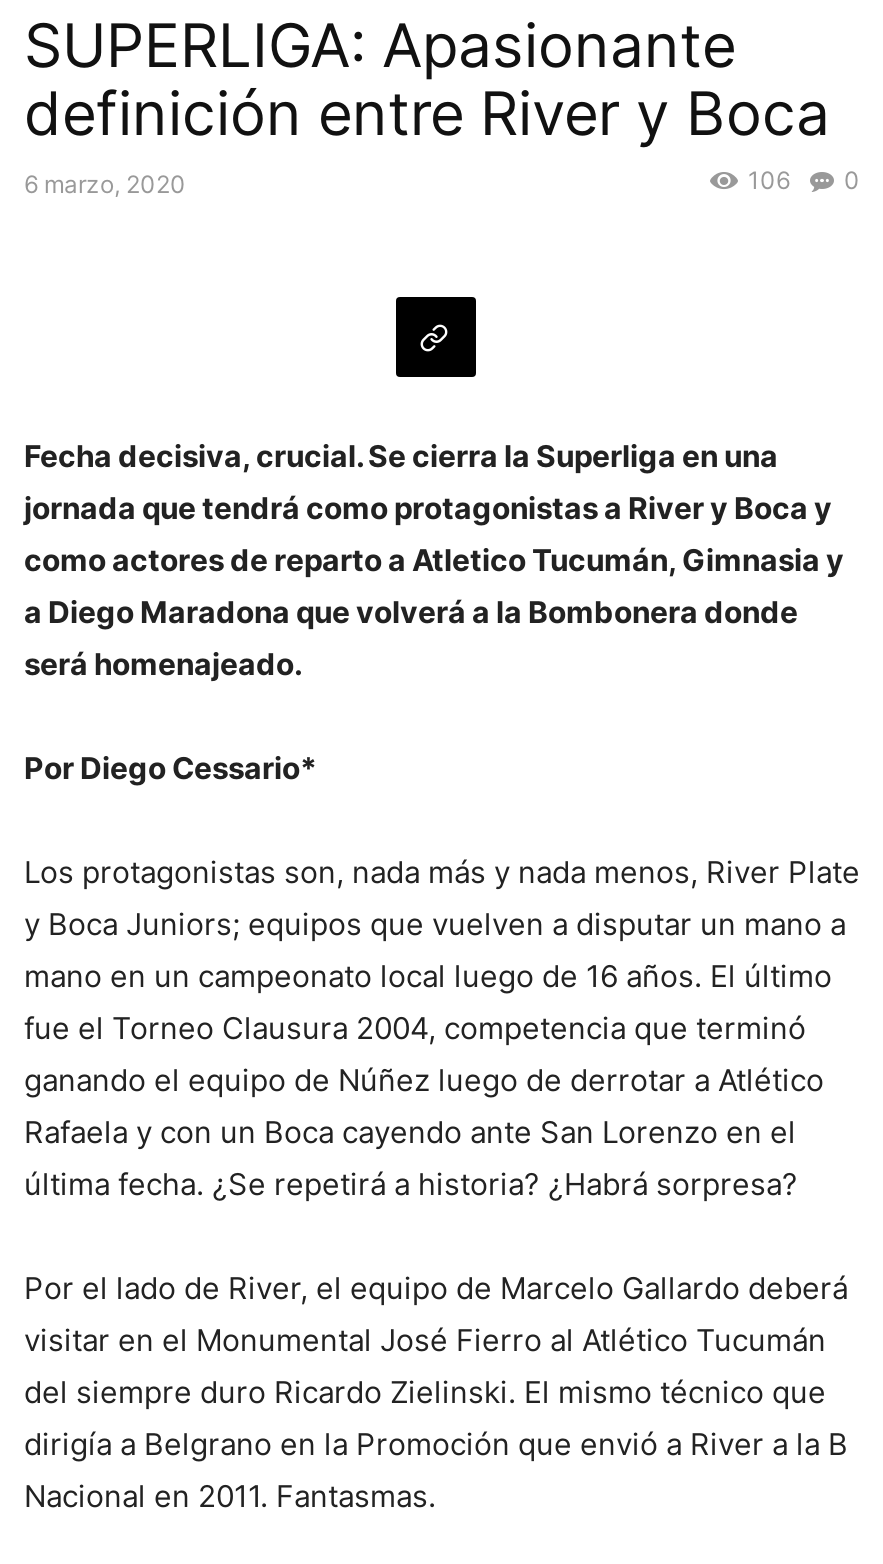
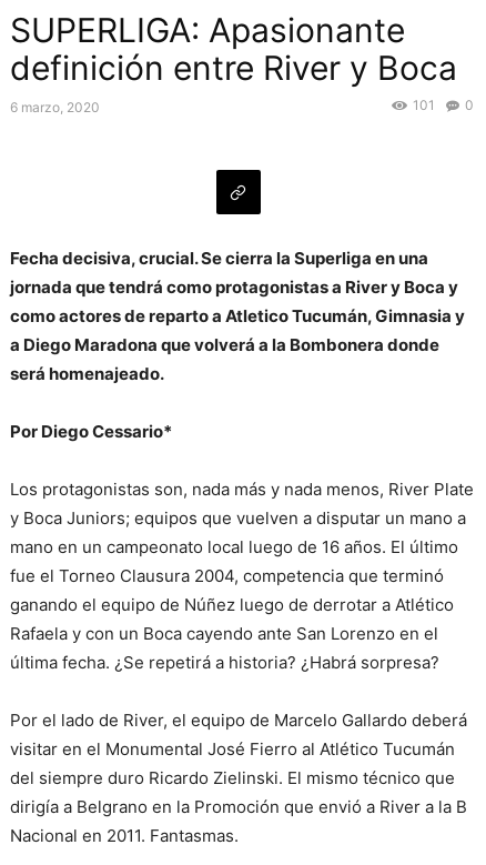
[748,165,860,195] 106 0 -> [413,97,474,113] 101 0

